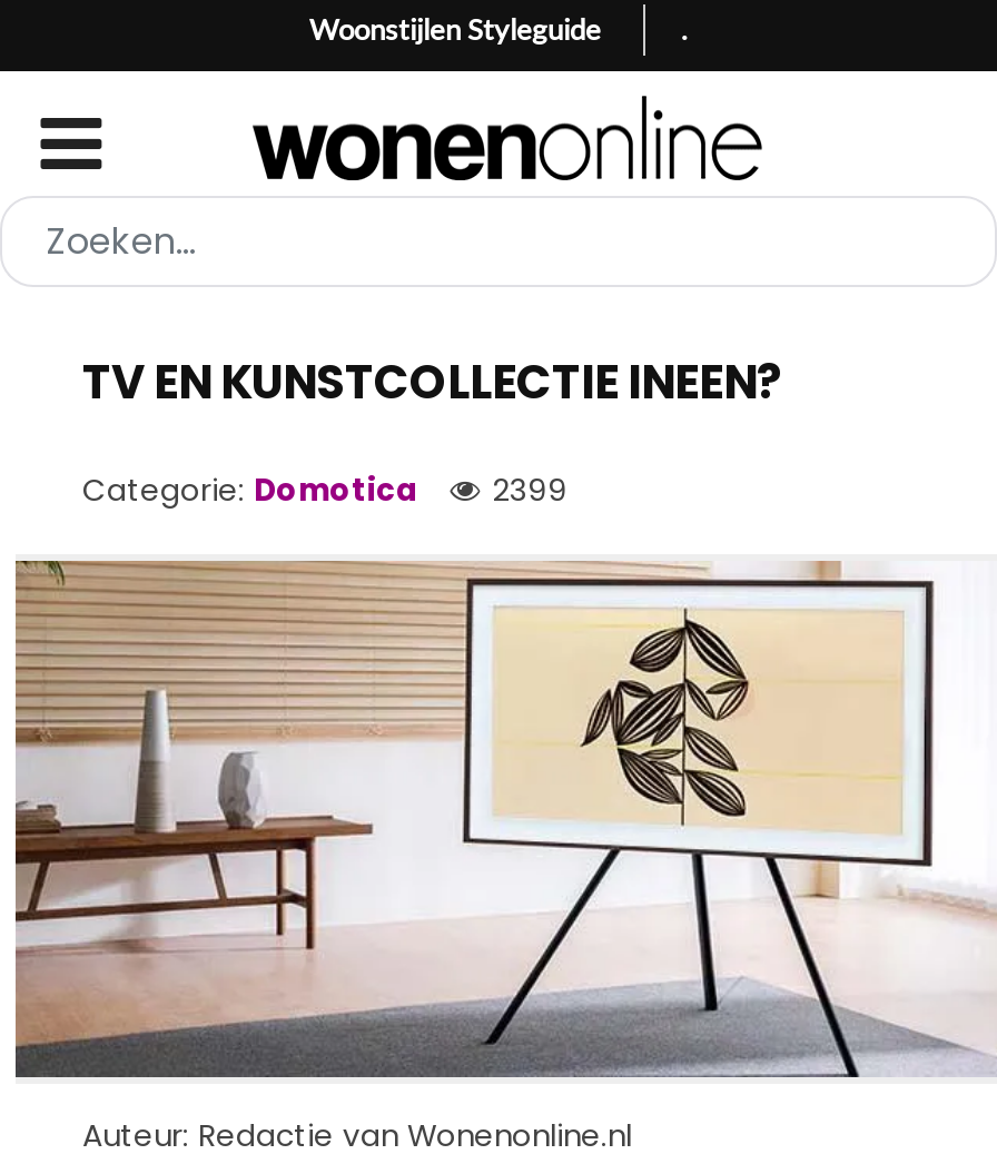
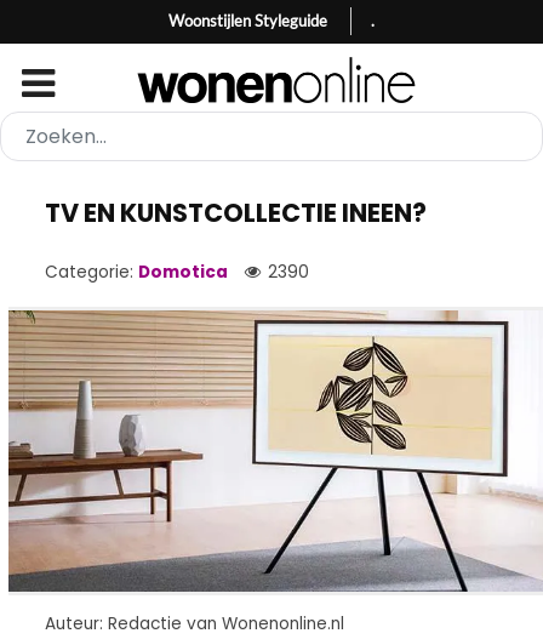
[82,470,567,512] Categorie: Domotica 2399 -> [45,261,309,284] Categorie: Domotica 2390

